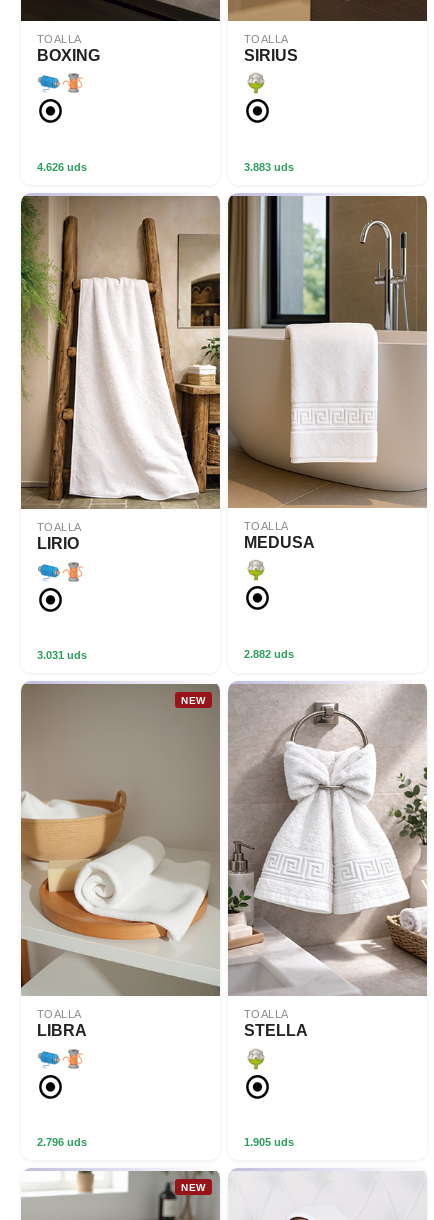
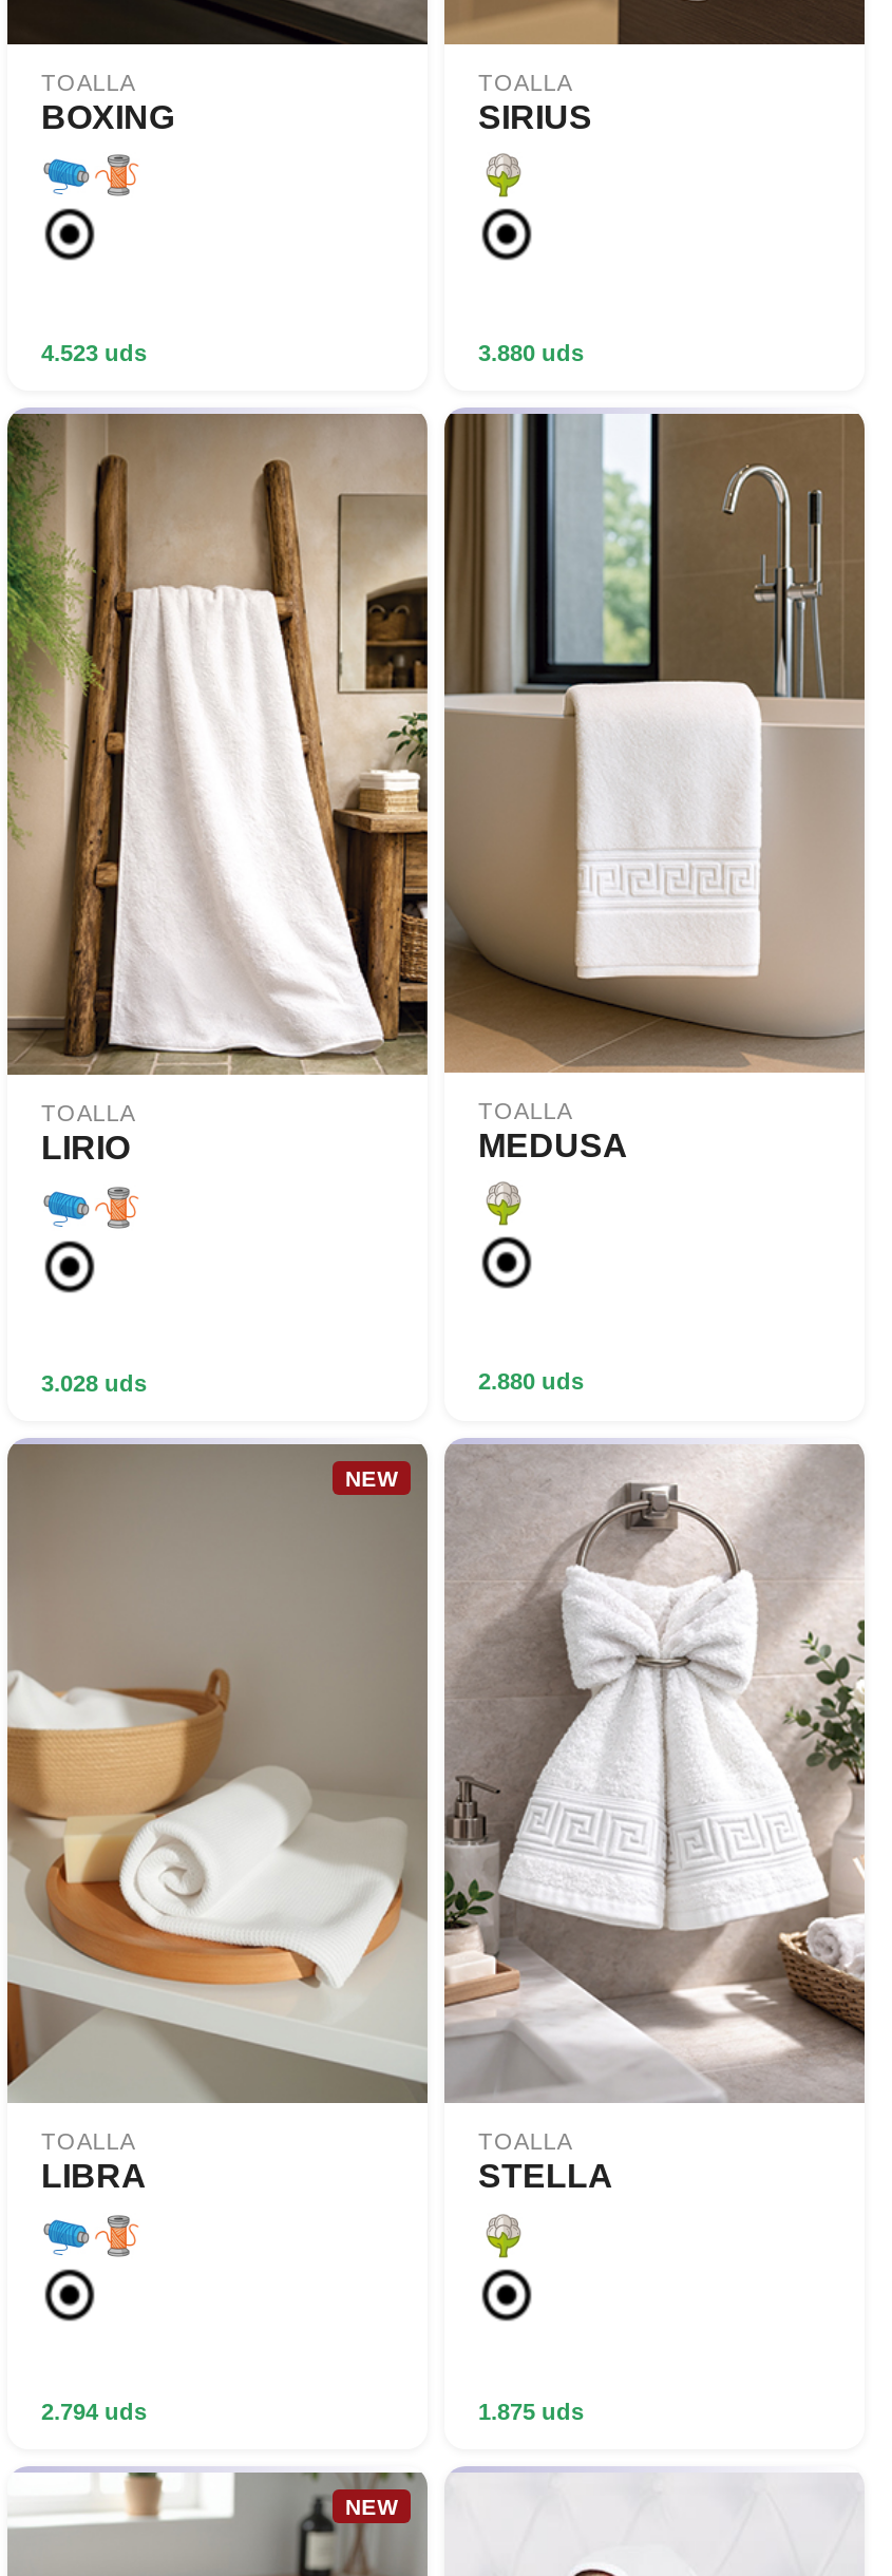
[37,161,87,173] 4.626 uds -> [41,340,147,365] 4.523 uds
[244,161,294,173] 3.883 uds -> [478,340,584,365] 3.880 uds
[37,649,87,661] 3.031 uds -> [41,1371,147,1396] 3.028 uds
[244,648,294,660] 2.882 uds -> [478,1368,584,1394] 2.880 uds
[37,1136,87,1148] 2.796 uds -> [41,2399,147,2424] 2.794 uds
[244,1136,294,1148] 1.905 uds -> [478,2399,584,2424] 1.875 uds

